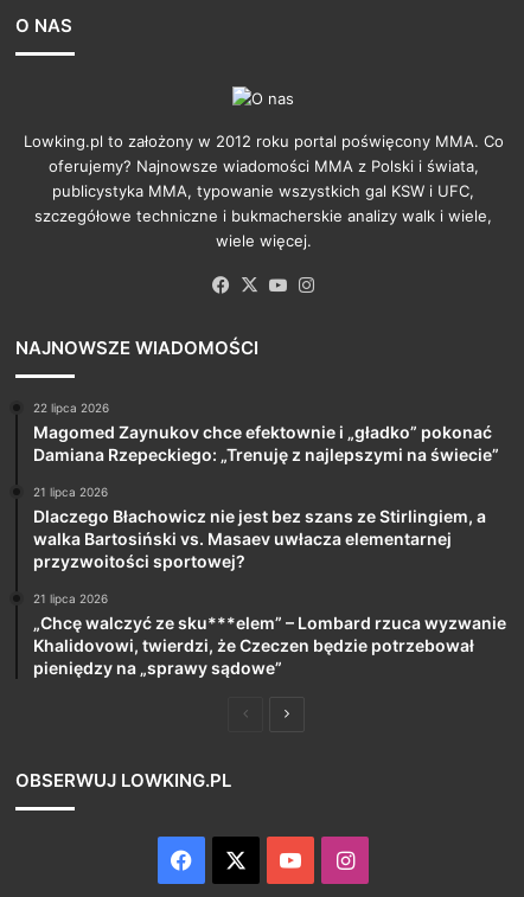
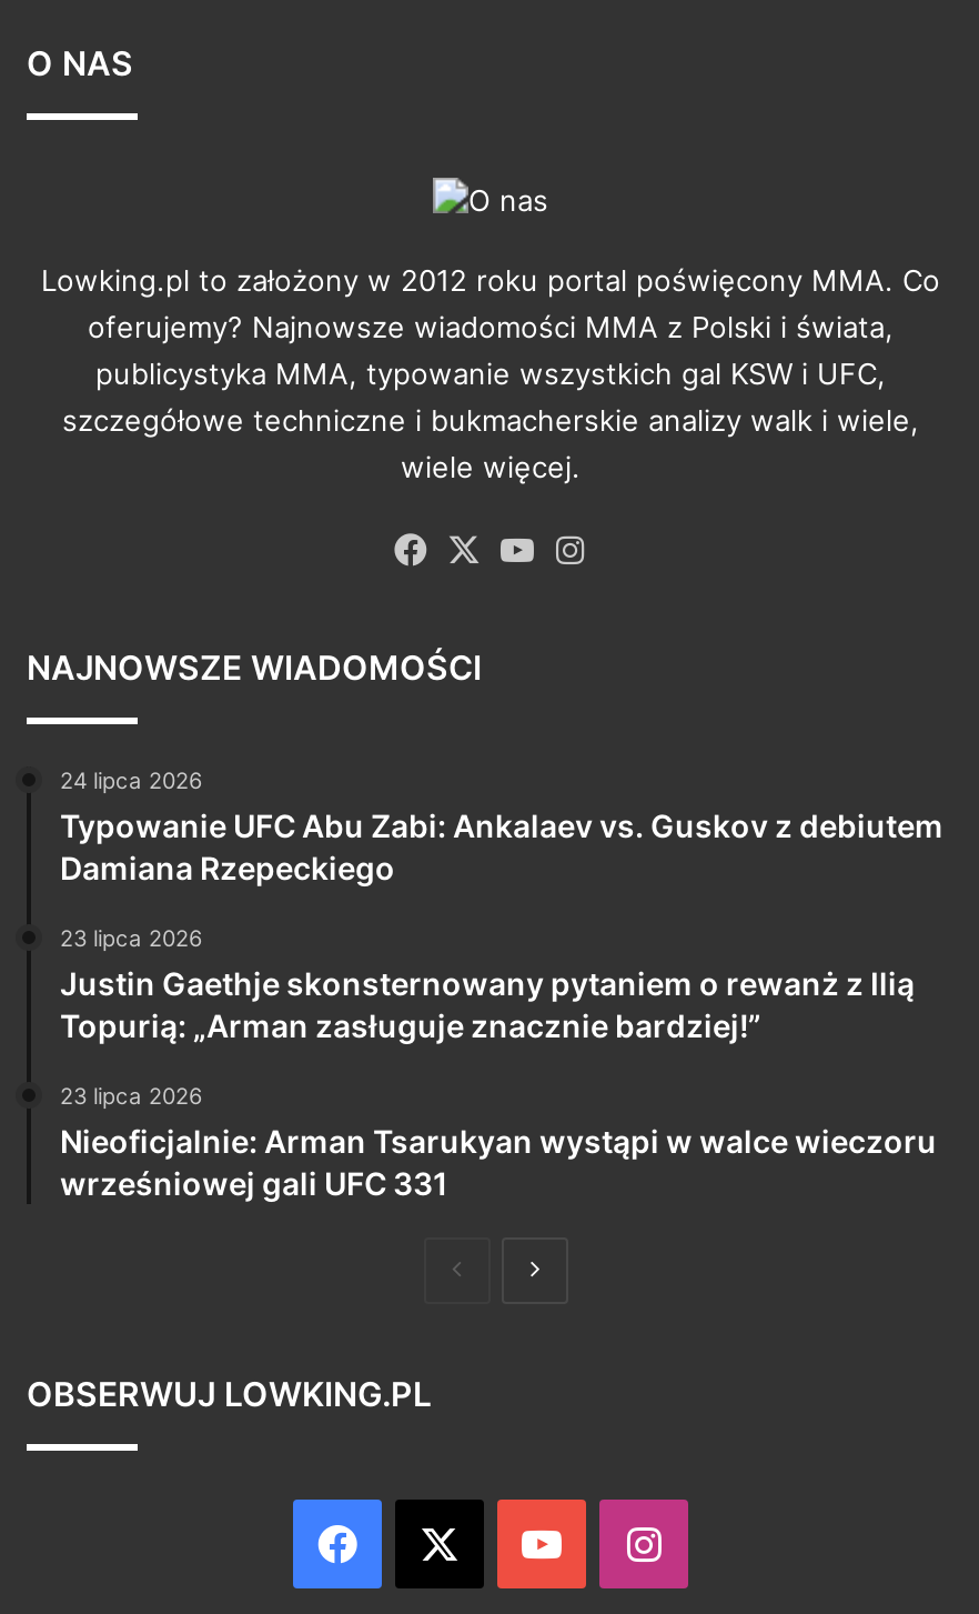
[33,401,499,465] 22 lipca 2026 | Magomed Zaynukov chce efektownie i „gładko” pokonać | Damiana Rzepeckiego: „Trenuję z najlepszymi na świecie” -> [60,767,943,887] 24 lipca 2026 | Typowanie UFC Abu Zabi: Ankalaev vs. Guskov z debiutem | Damiana Rzepeckiego
[33,485,486,571] 21 lipca 2026 | Dlaczego Błachowicz nie jest bez szans ze Stirlingiem, a | walka Bartosiński vs. Masaev uwłacza elementarnej | przyzwoitości sportowej? -> [60,924,915,1044] 23 lipca 2026 | Justin Gaethje skonsternowany pytaniem o rewanż z Ilią | Topurią: „Arman zasługuje znacznie bardziej!”
[33,591,506,678] 21 lipca 2026 | „Chcę walczyć ze sku***elem” – Lombard rzuca wyzwanie | Khalidovowi, twierdzi, że Czeczen będzie potrzebował | pieniędzy na „sprawy sądowe” -> [60,1082,937,1202] 23 lipca 2026 | Nieoficjalnie: Arman Tsarukyan wystąpi w walce wieczoru | wrześniowej gali UFC 331

